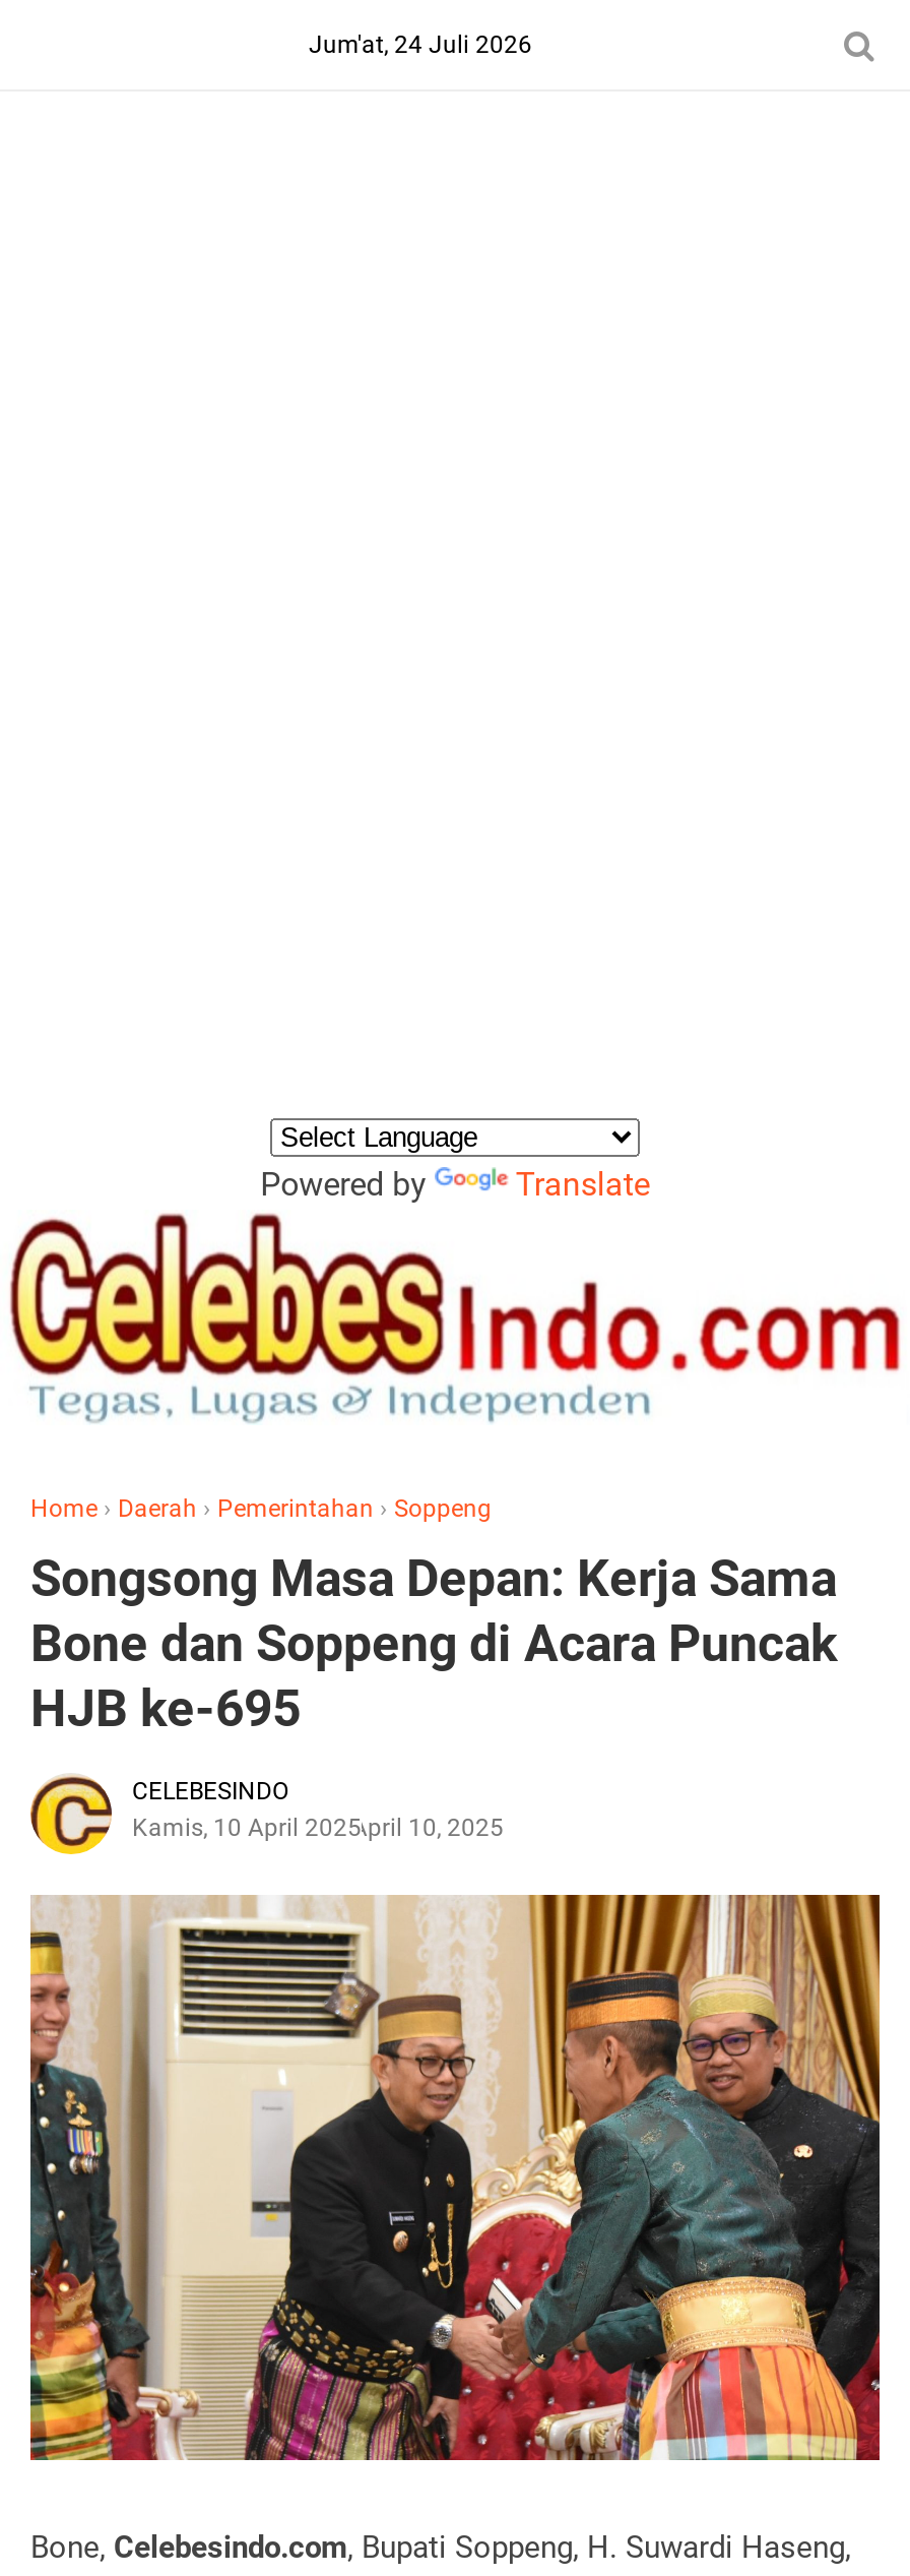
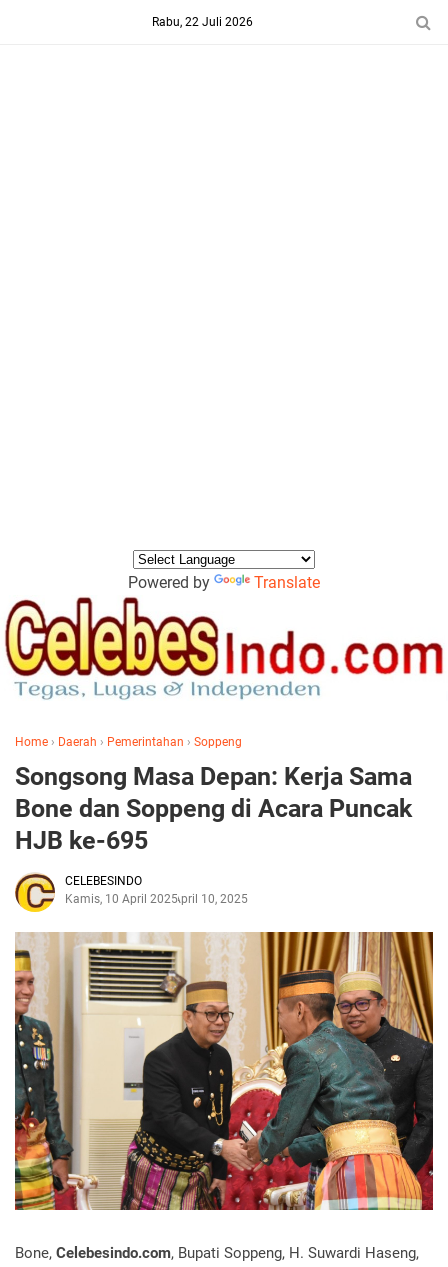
[309,30,532,59] Jum'at, 24 Juli 2026 -> [152,15,253,29] Rabu, 22 Juli 2026

